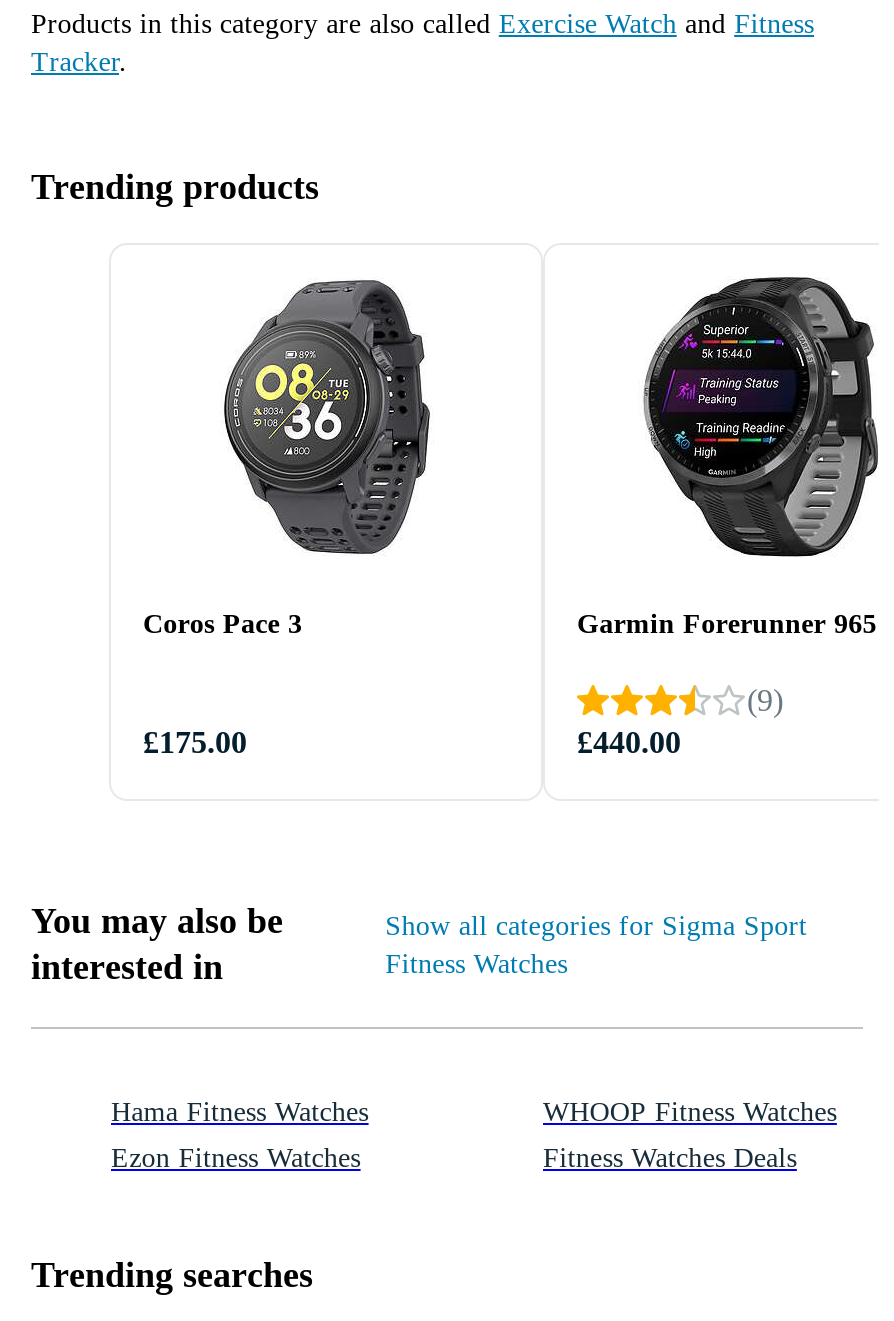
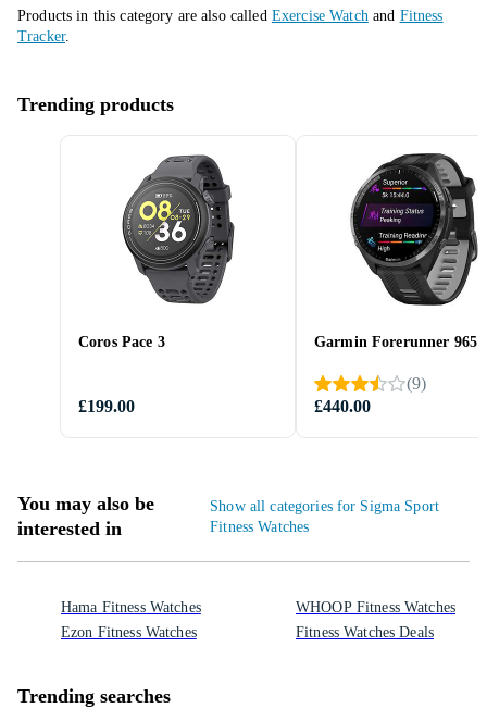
[143,725,247,759] £175.00 -> [78,397,135,415] £199.00

